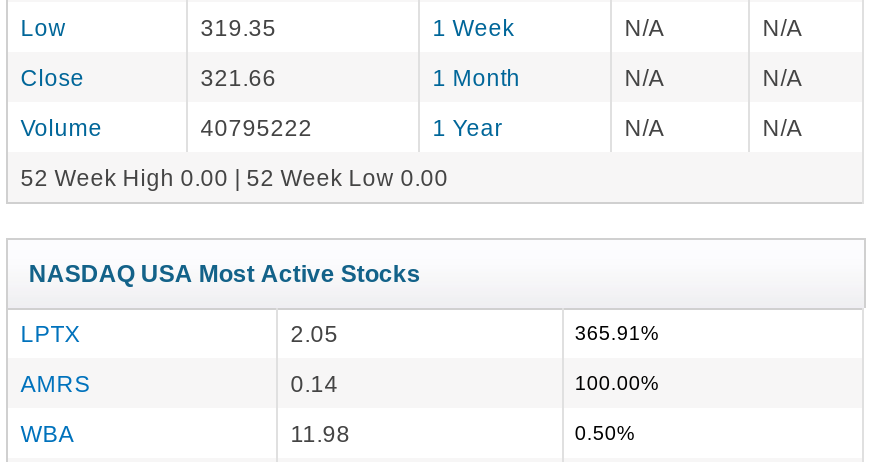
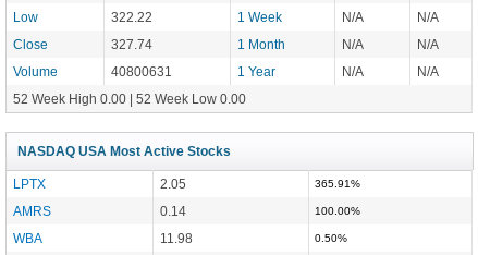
[200,15,276,41] 319.35 -> [111,10,153,24] 322.22
[200,65,276,91] 321.66 -> [111,37,153,52] 327.74
[200,115,312,141] 40795222 -> [111,65,172,79] 40800631

